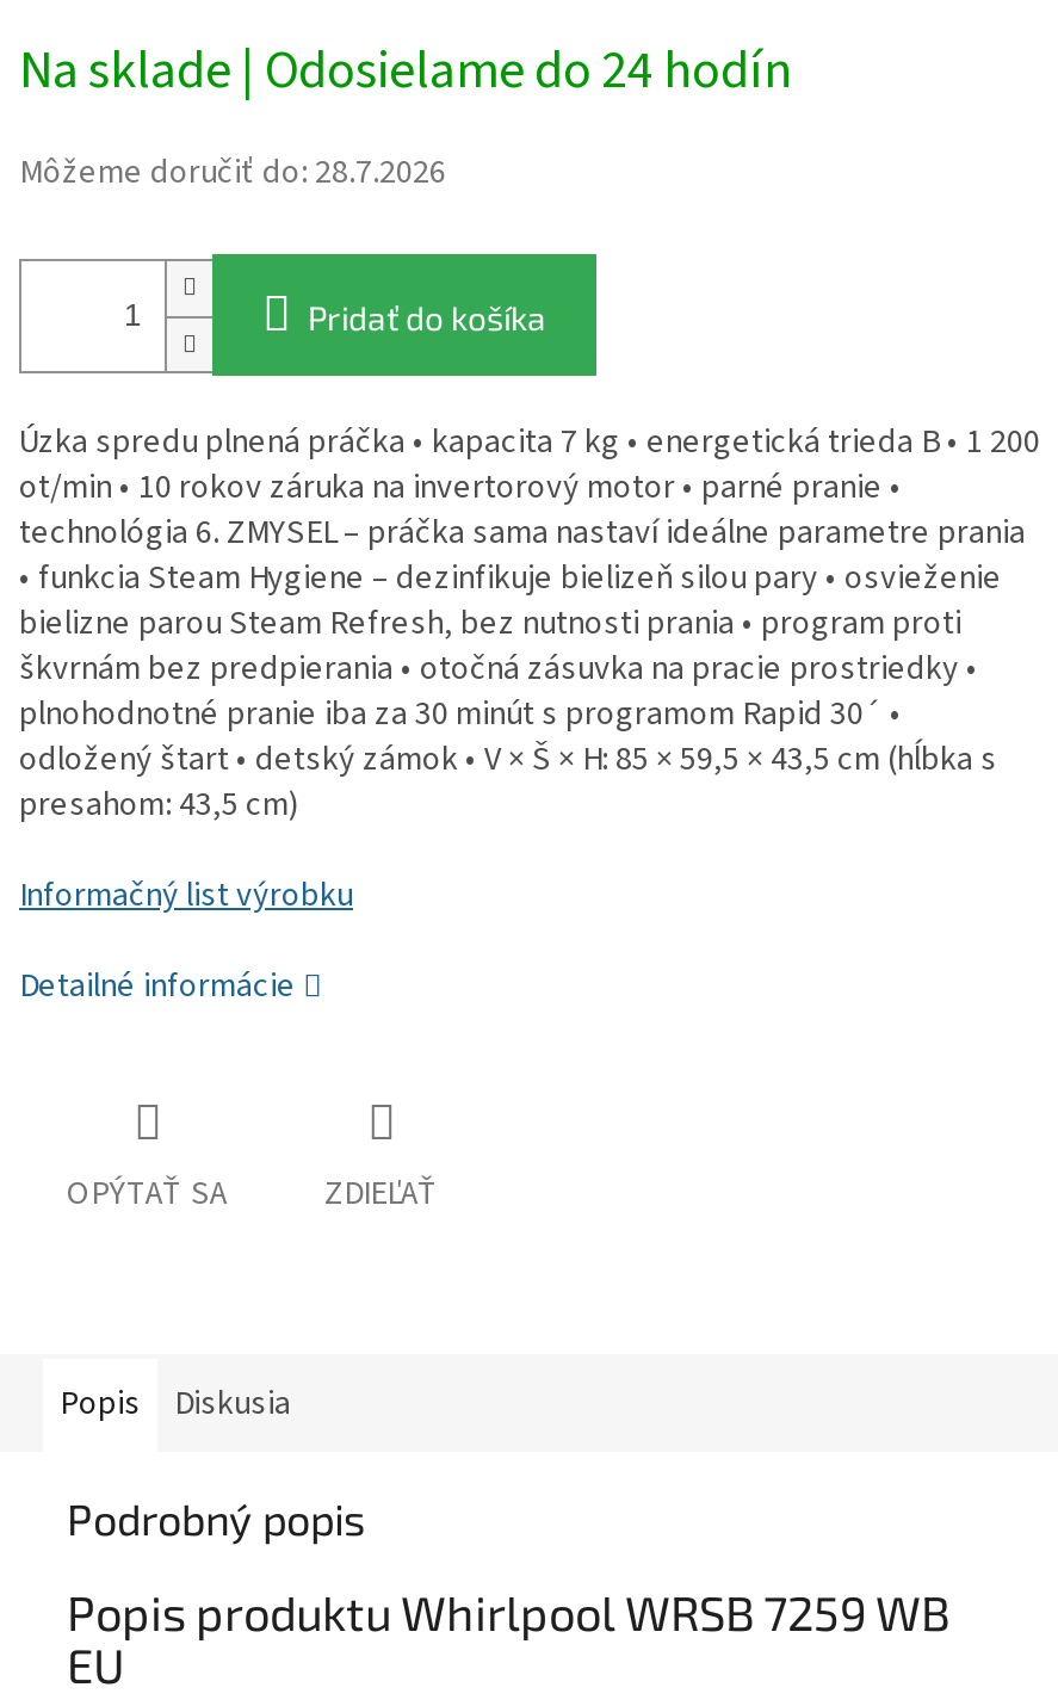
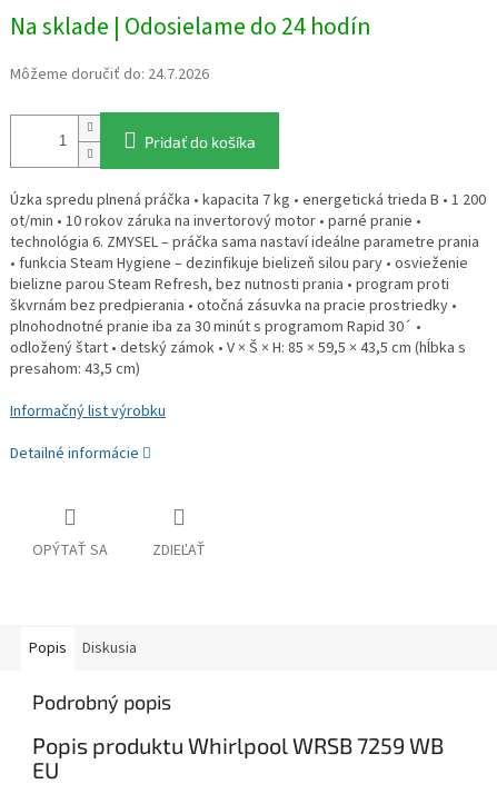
[19,150,446,198] Môžeme doručiť do: 28.7.2026 -> [10,64,209,86] Môžeme doručiť do: 24.7.2026

